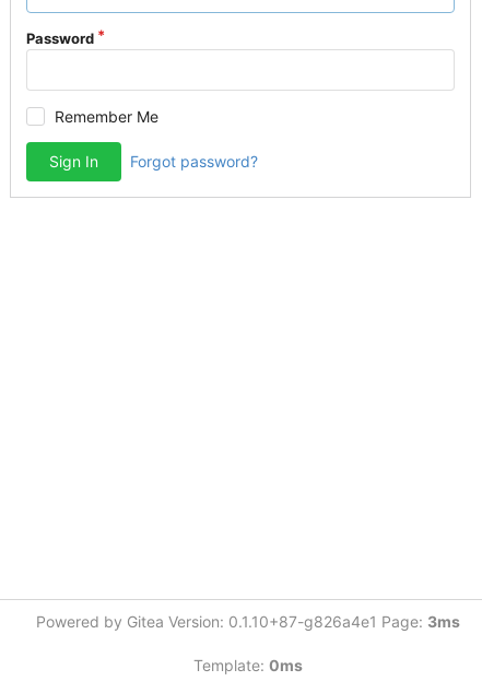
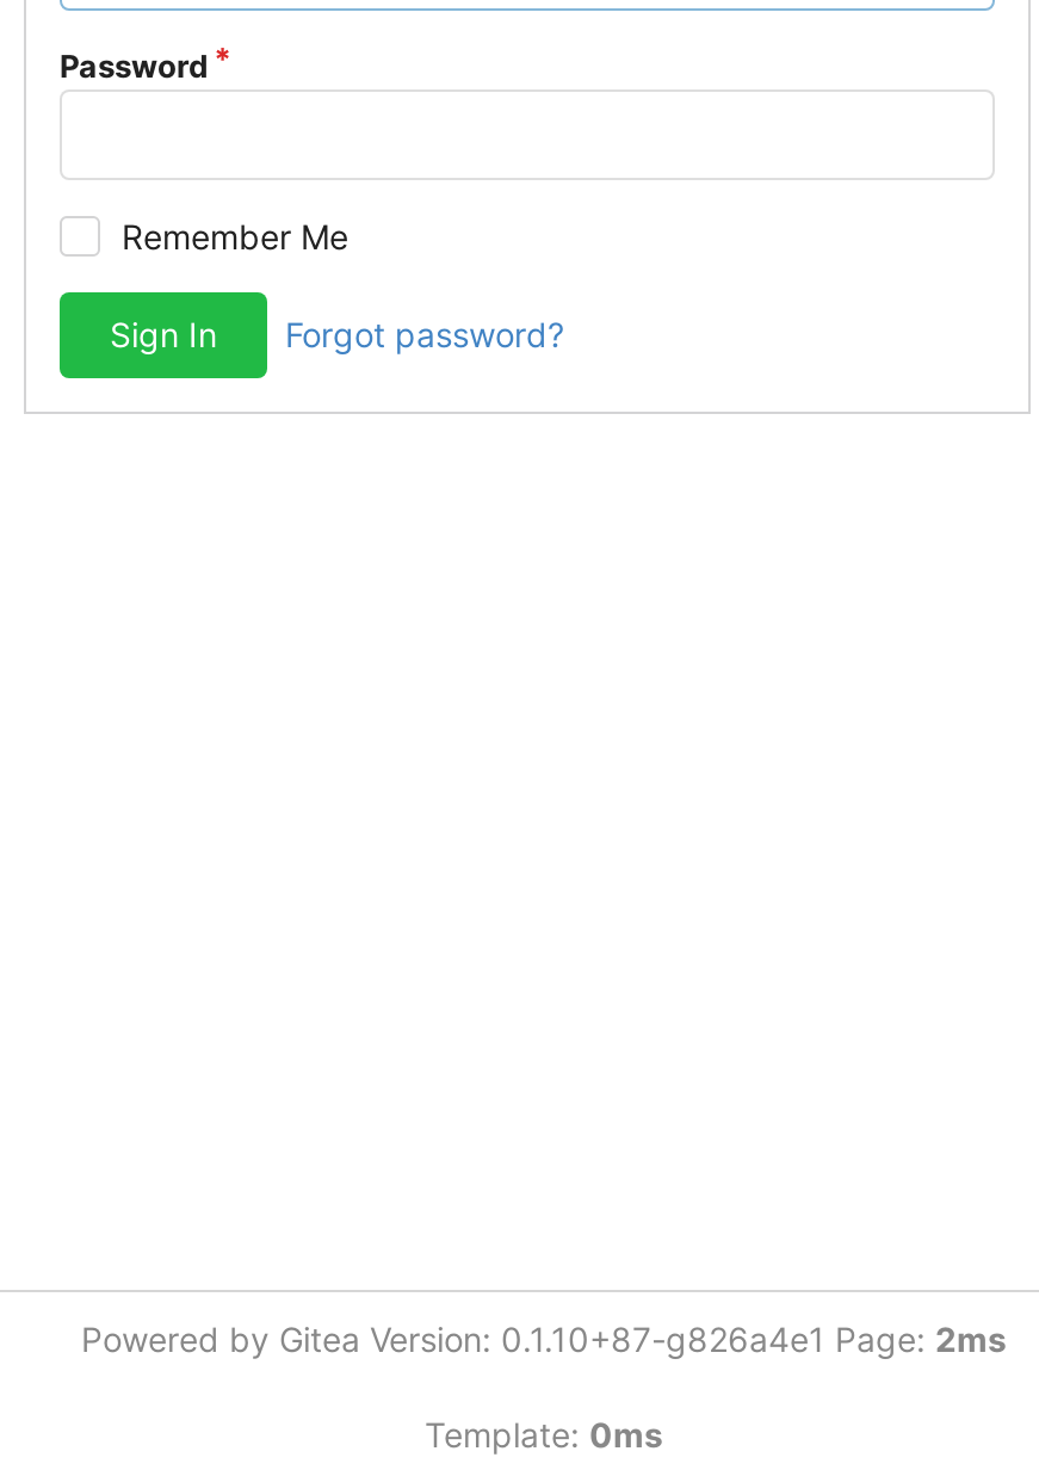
[36,612,460,631] Powered by Gitea Version: 0.1.10+87-g826a4e1 Page: 3ms -> [81,1318,1007,1359] Powered by Gitea Version: 0.1.10+87-g826a4e1 Page: 2ms

